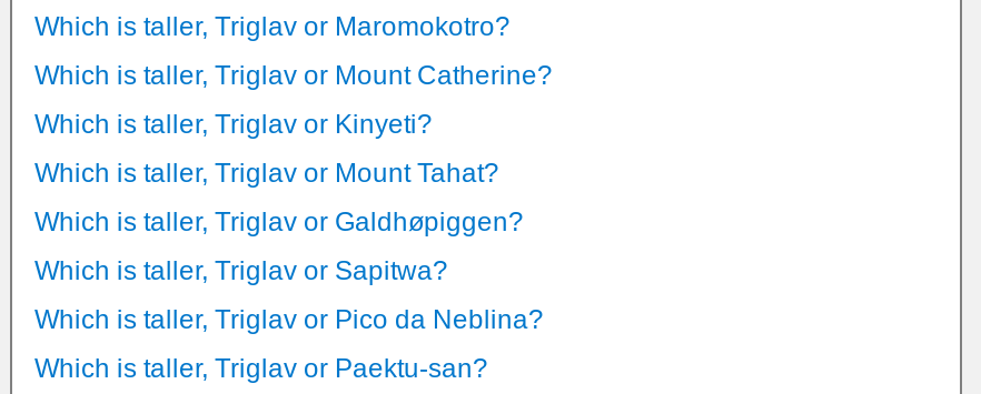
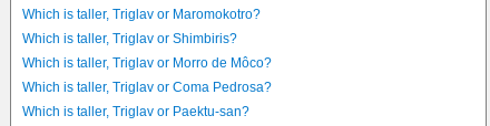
[34,60,553,336] Which is taller, Triglav or Mount Catherine? | Which is taller, Triglav or Kinyeti? | Which is taller, Triglav or Mount Tahat? | Which is taller, Triglav or Galdhøpiggen? | Which is taller, Triglav or Sapitwa? | Which is taller, Triglav or Pico da Neblina? -> [22,31,272,95] Which is taller, Triglav or Shimbiris? | Which is taller, Triglav or Morro de Môco? | Which is taller, Triglav or Coma Pedrosa?

